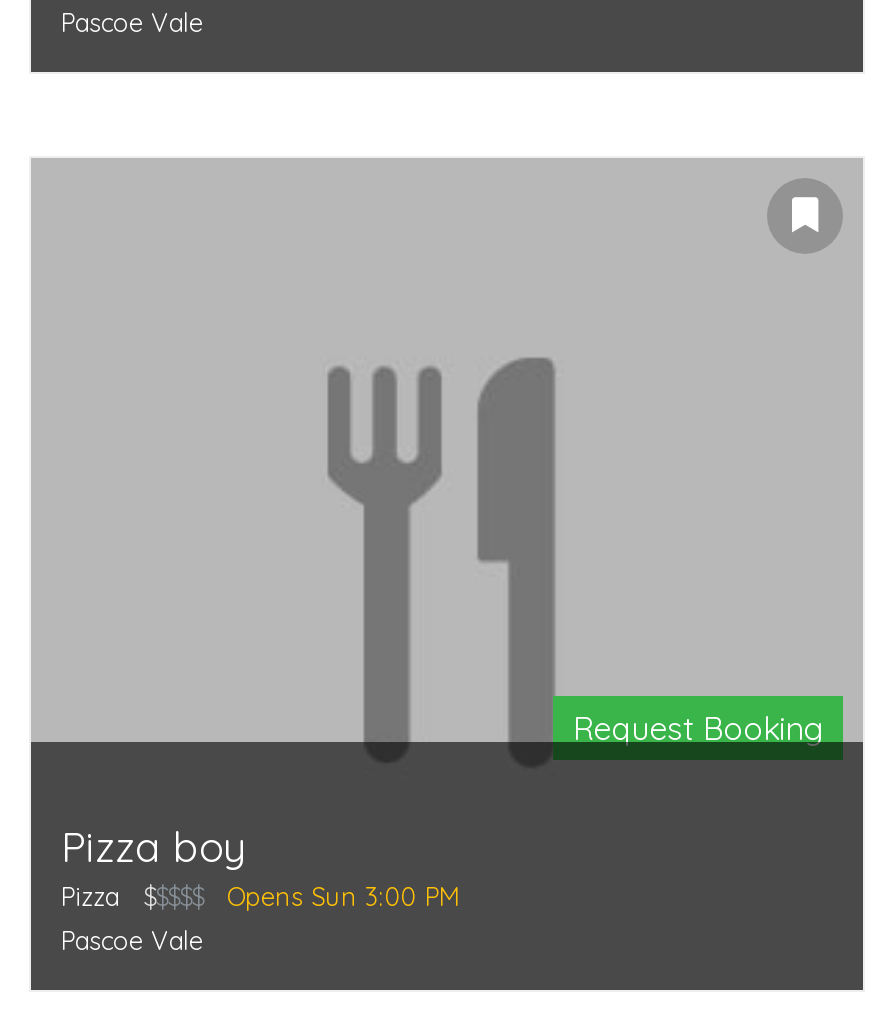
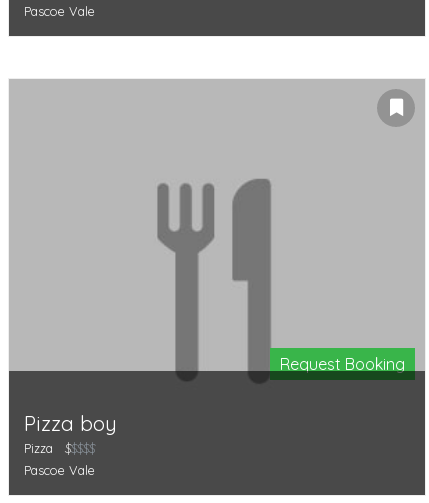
[227,881,459,913] Opens Sun 3:00 PM -> none

